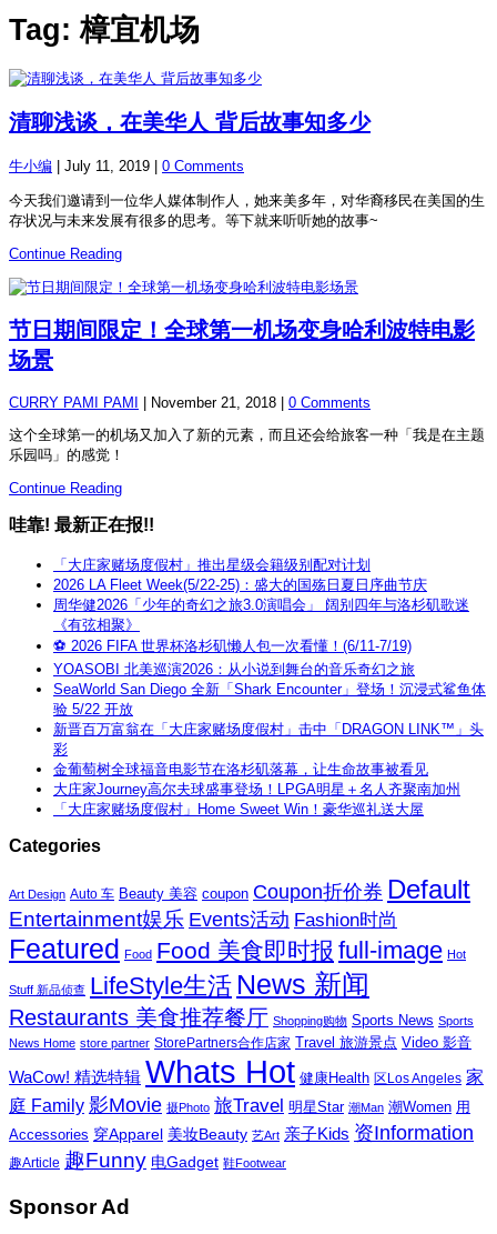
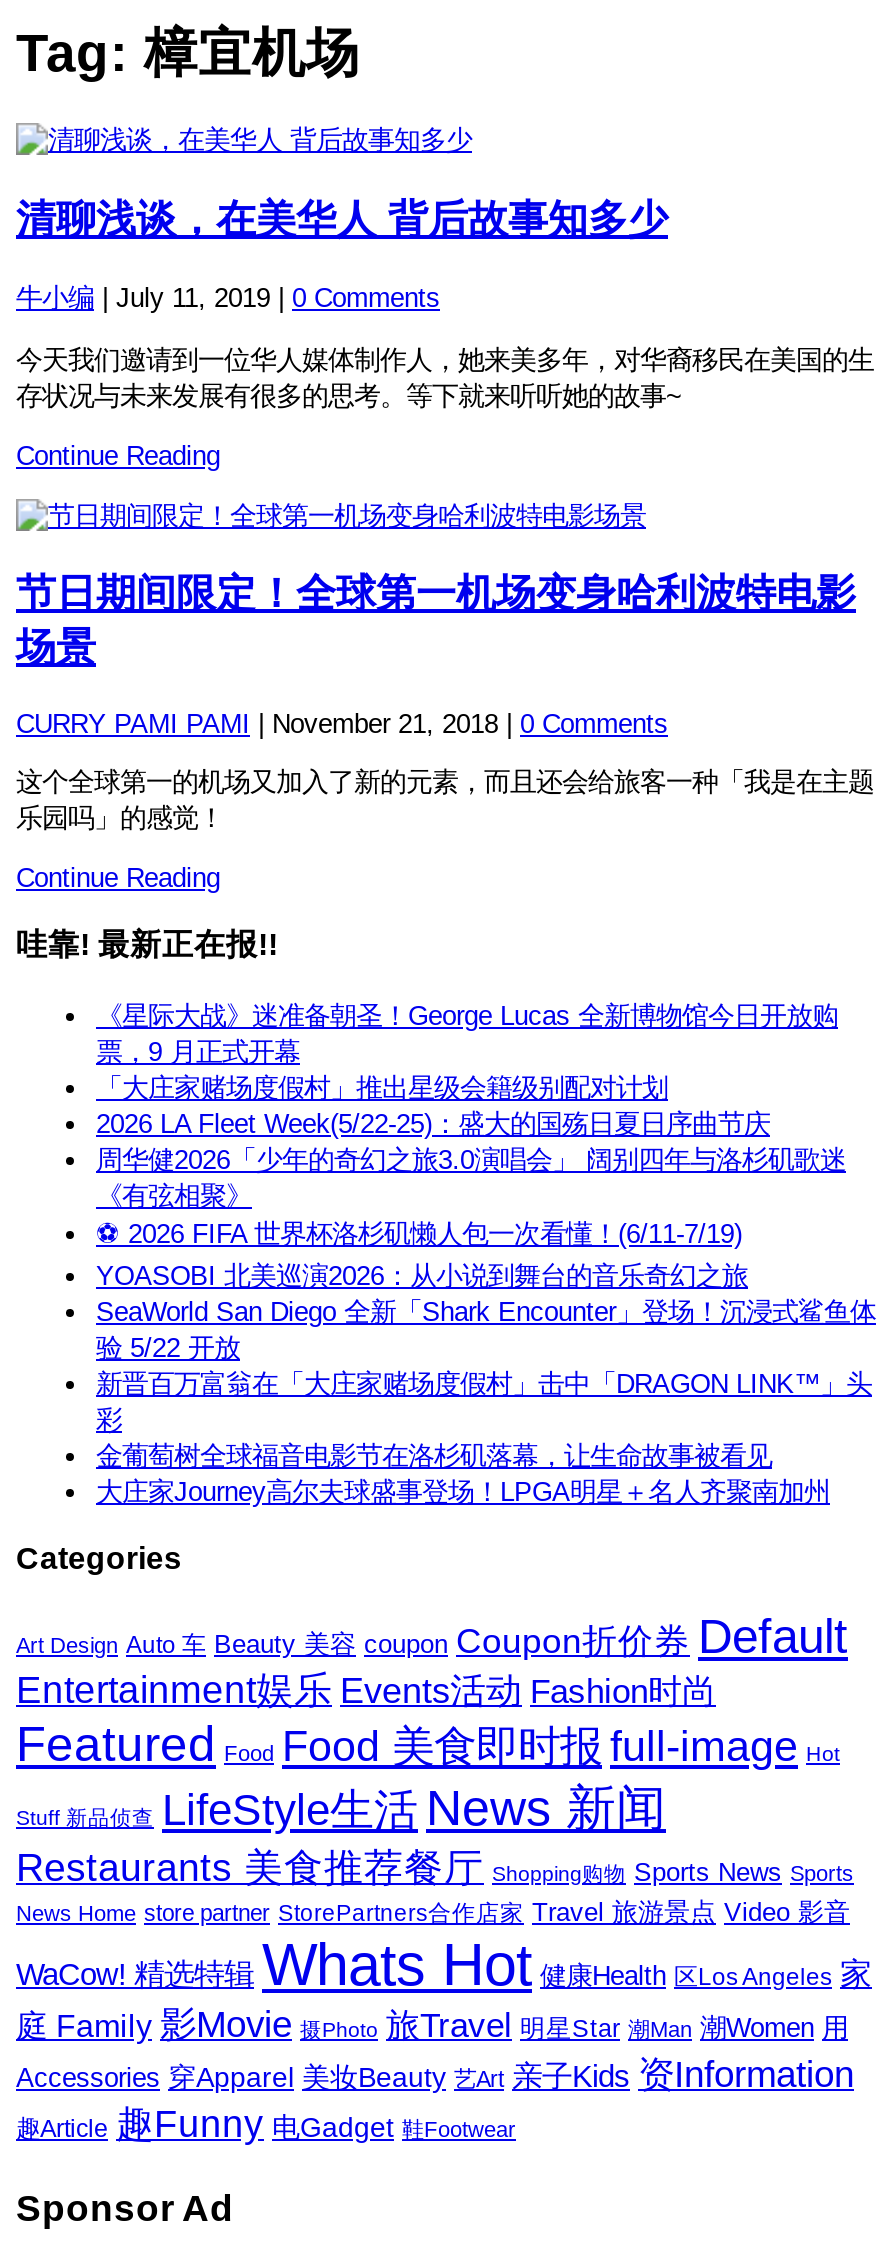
none -> [96,1000,838,1066] 《星际大战》迷准备朝圣！George Lucas 全新博物馆今日开放购 | 票，9 月正式开幕
moved [53,556,486,797] -> [96,1072,876,1506]: 「大庄家赌场度假村」推出星级会籍级别配对计划 | 2026 LA Fleet Week(5/22-25)：盛大的国殇日夏日序曲节庆 | 周华健2026「少年的奇幻之旅3.0演唱会」 阔别四年与洛杉矶歌迷 | ... | 金葡萄树全球福音电影节在洛杉矶落幕，让生命故事被看见 | 大庄家Journey高尔夫球盛事登场！LPGA明星＋名人齐聚南加州
[53,800,424,817] 「大庄家赌场度假村」Home Sweet Win！豪华巡礼送大屋 -> none

